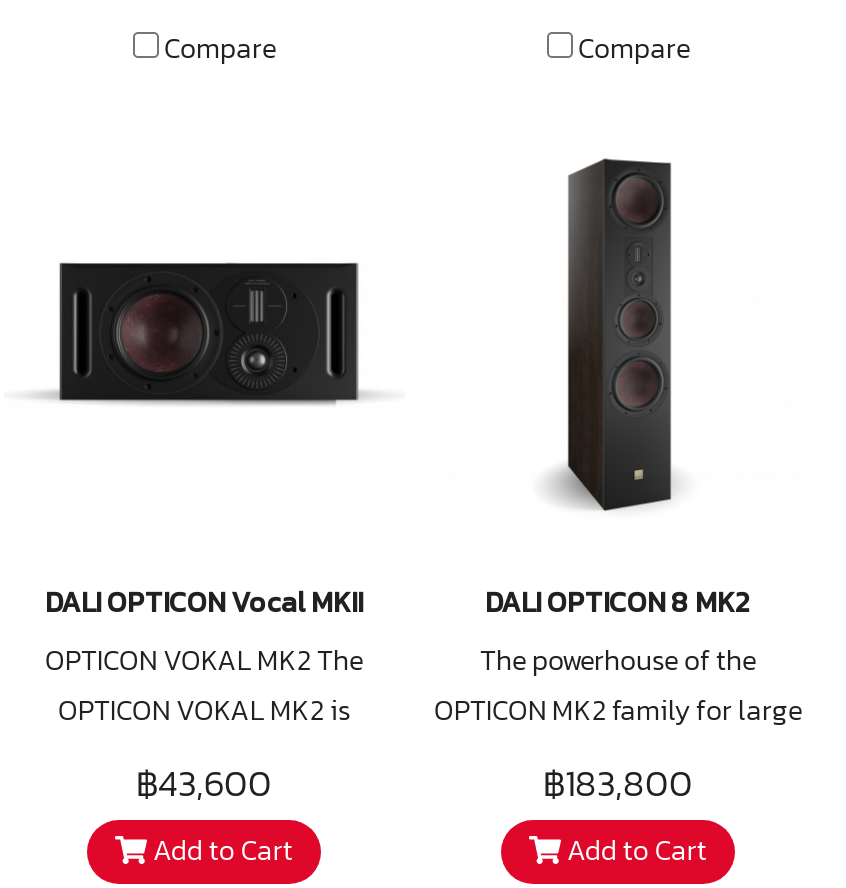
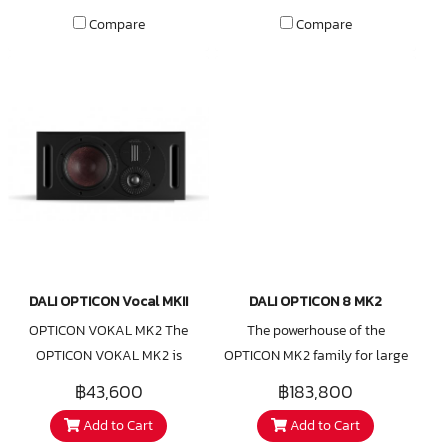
[547,156,675,512] [image] -> none

